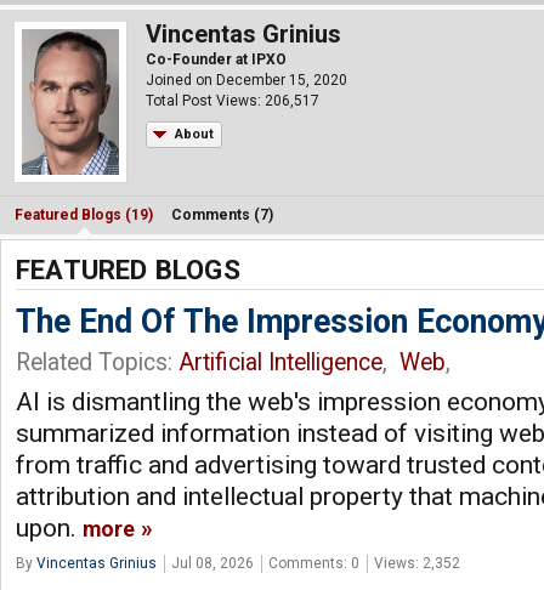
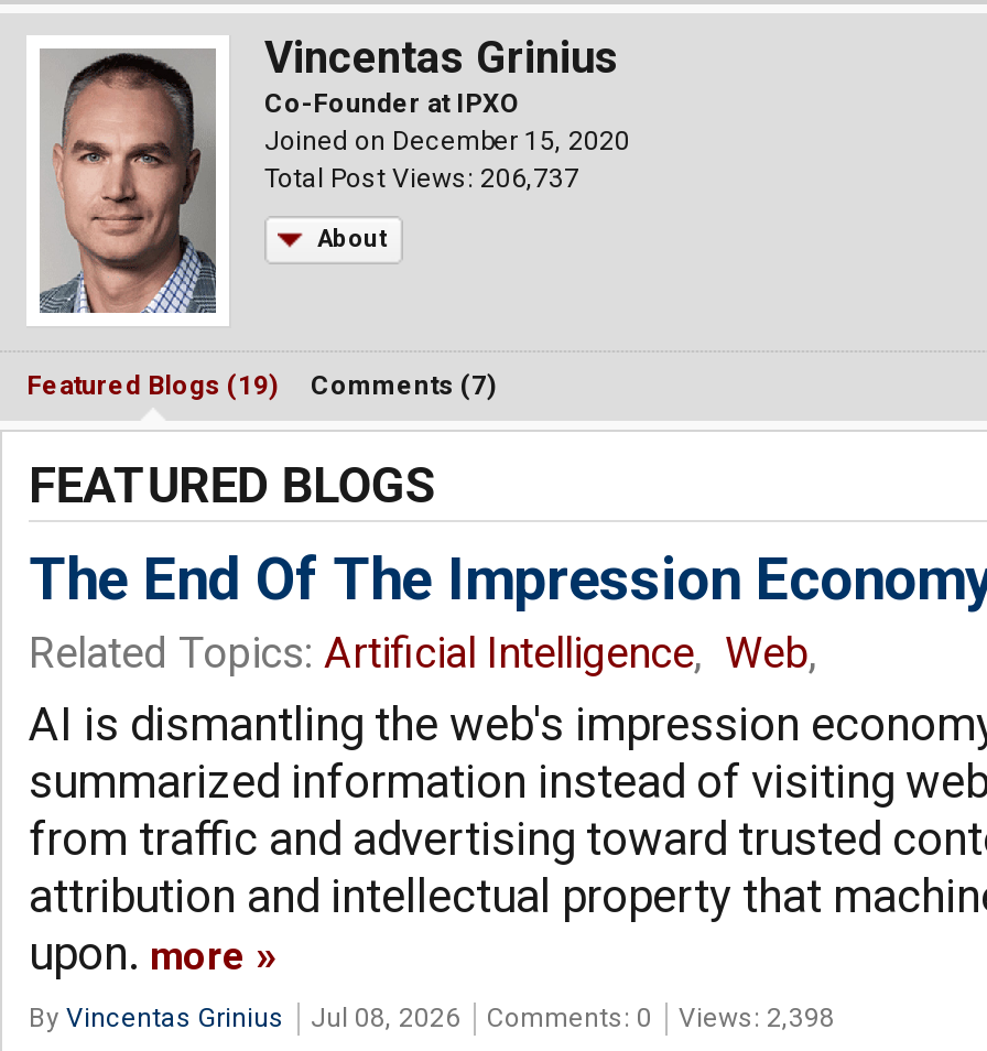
[146,92,319,109] Total Post Views: 206,517 -> [264,163,579,194] Total Post Views: 206,737
[16,555,460,572] By Vincentas Grinius Jul 08, 2026 Comments: 0 Views: 2,352 -> [29,1002,835,1033] By Vincentas Grinius Jul 08, 2026 Comments: 0 Views: 2,398

